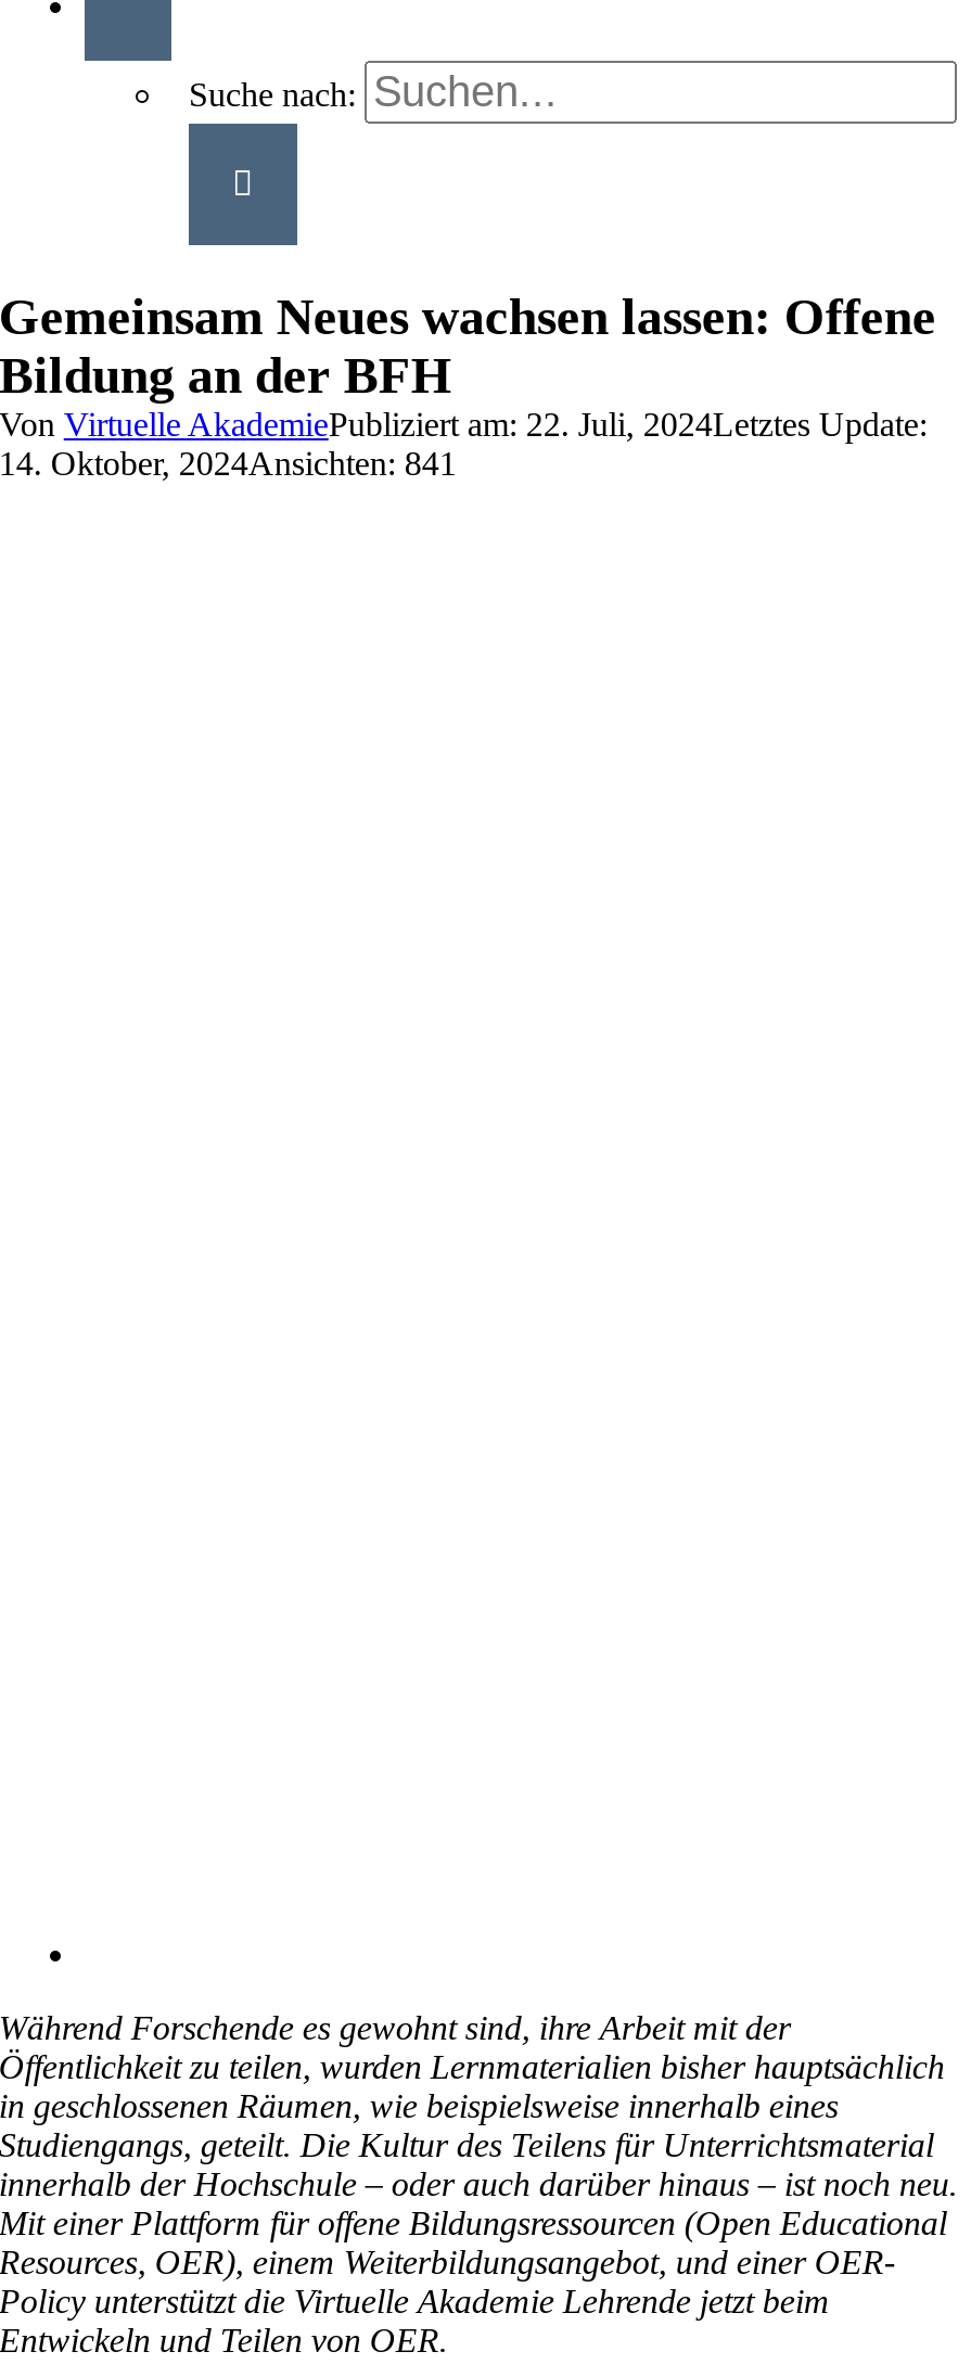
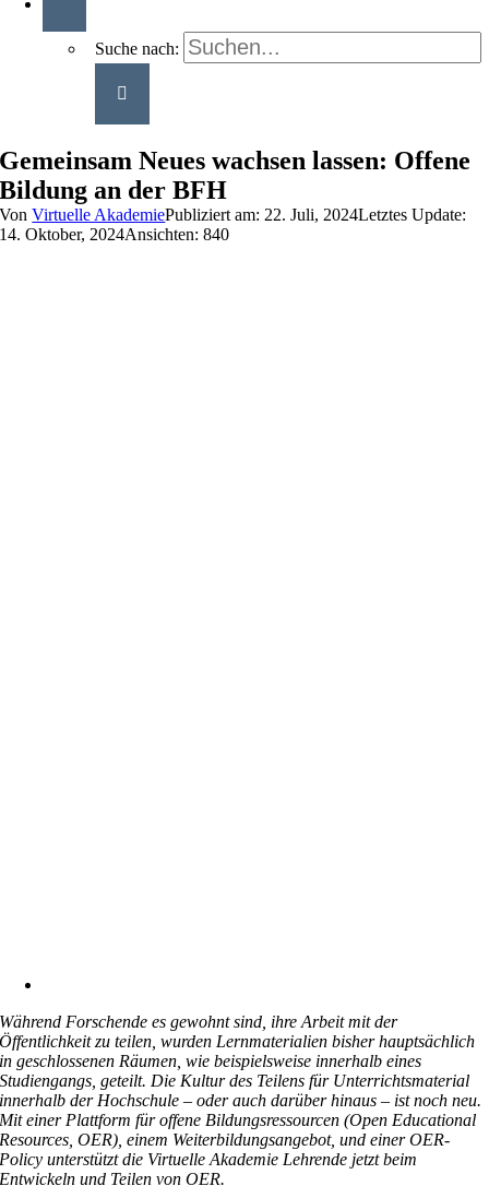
[0,445,457,482] 14. Oktober, 2024Ansichten: 841 -> [0,225,230,244] 14. Oktober, 2024Ansichten: 840

